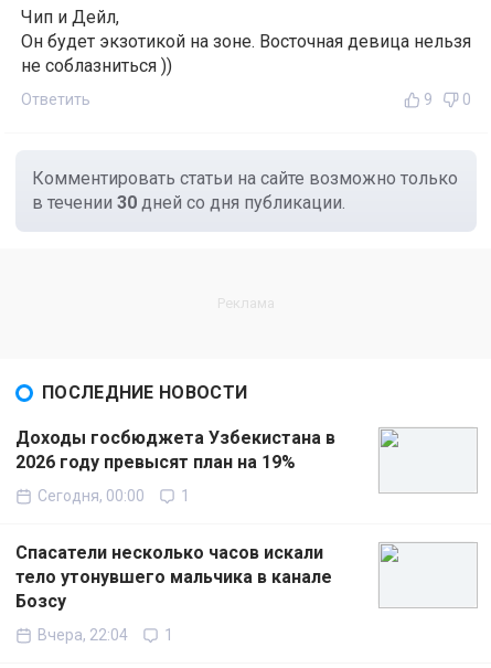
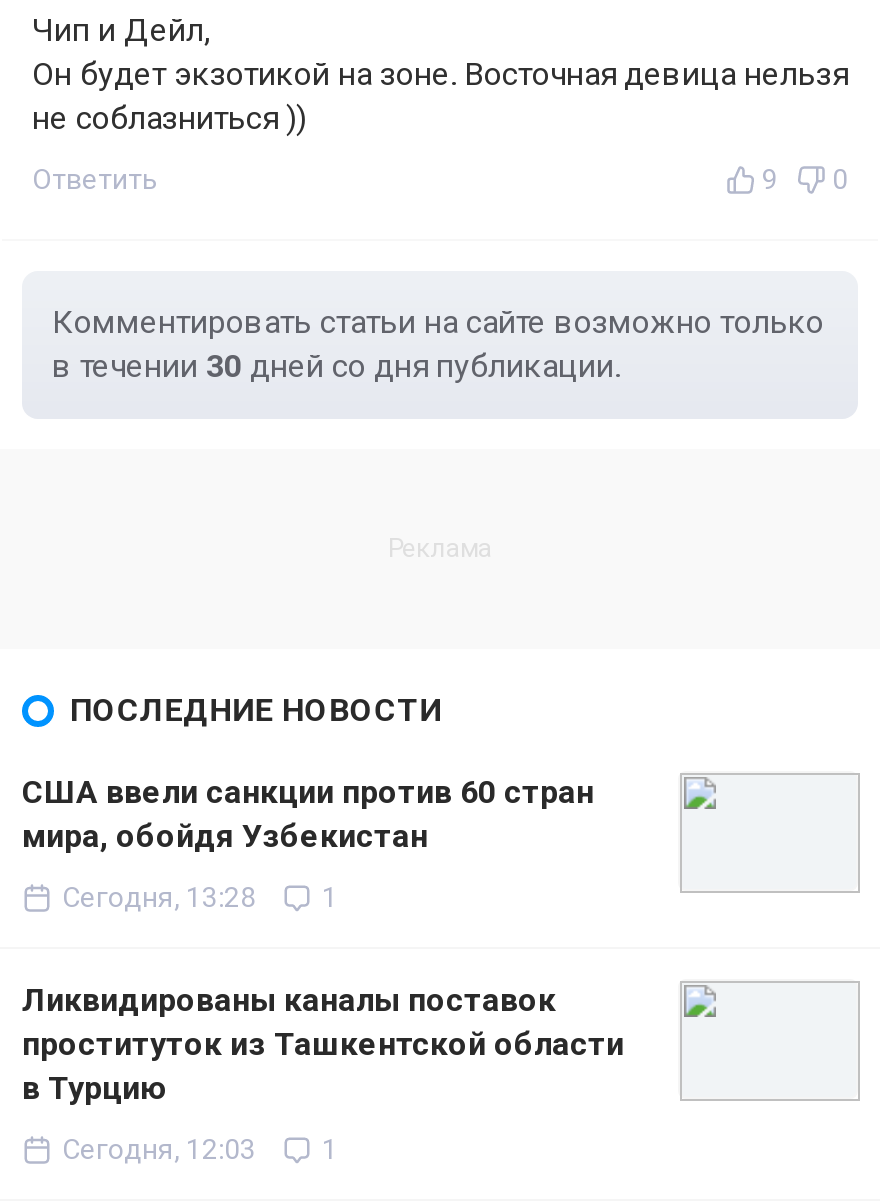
[15,428,335,473] Доходы госбюджета Узбекистана в | 2026 году превысят план на 19% -> [22,774,594,856] США ввели санкции против 60 стран | мира, обойдя Узбекистан
[38,487,145,505] Сегодня, 00:00 -> [62,882,256,914] Сегодня, 13:28
[15,543,332,612] Спасатели несколько часов искали | тело утонувшего мальчика в канале | Бозсу -> [22,982,624,1108] Ликвидированы каналы поставок | проституток из Ташкентской области | в Турцию
[38,627,128,644] Вчера, 22:04 -> [62,1134,256,1166] Сегодня, 12:03

